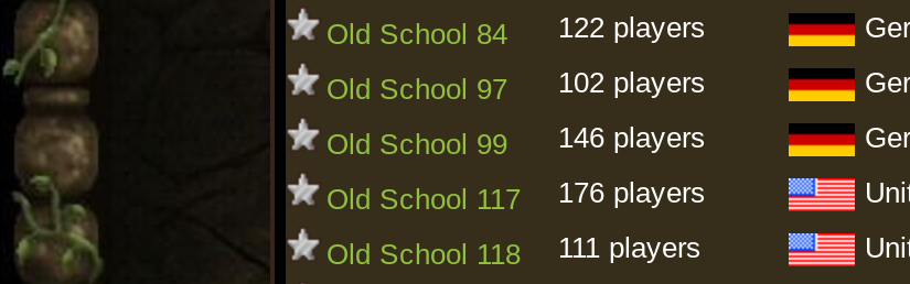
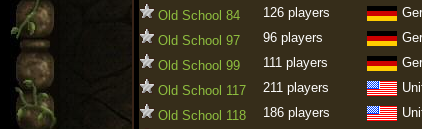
[326,11,706,51] Old School 84 122 players -> [157,5,329,23] Old School 84 126 players
[326,66,706,106] Old School 97 102 players -> [157,30,322,48] Old School 97 96 players
[326,121,706,161] Old School 99 146 players -> [157,55,327,73] Old School 99 111 players
[326,176,706,216] Old School 117 176 players -> [157,80,328,98] Old School 117 211 players
[326,231,702,271] Old School 118 111 players -> [157,105,329,123] Old School 118 186 players

